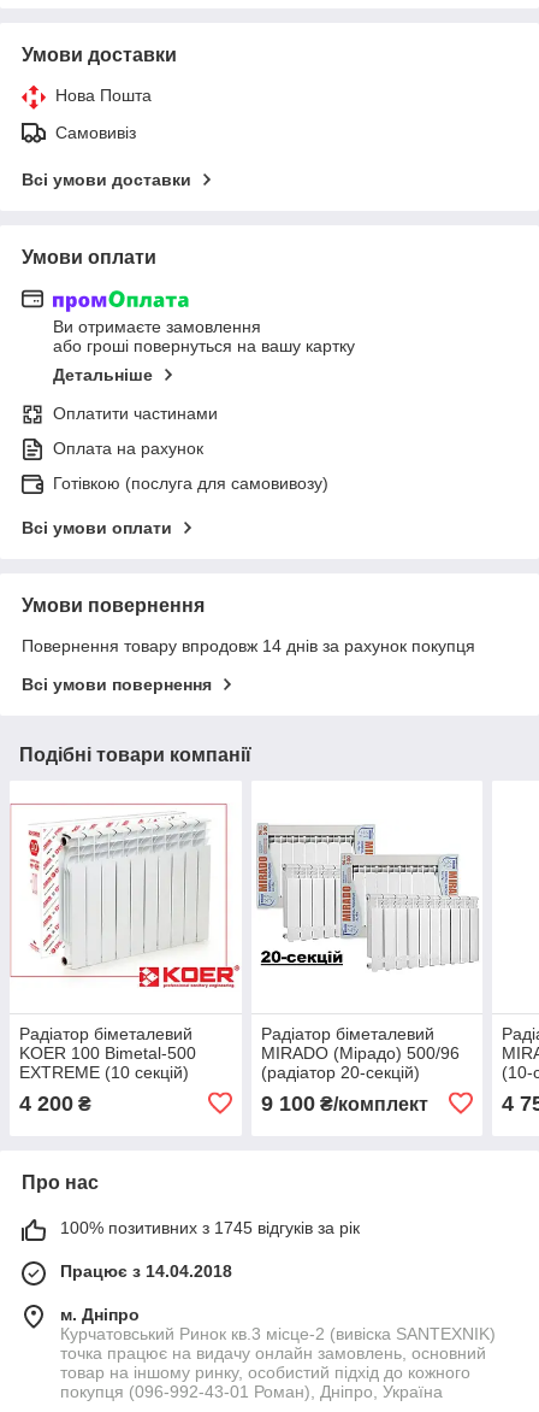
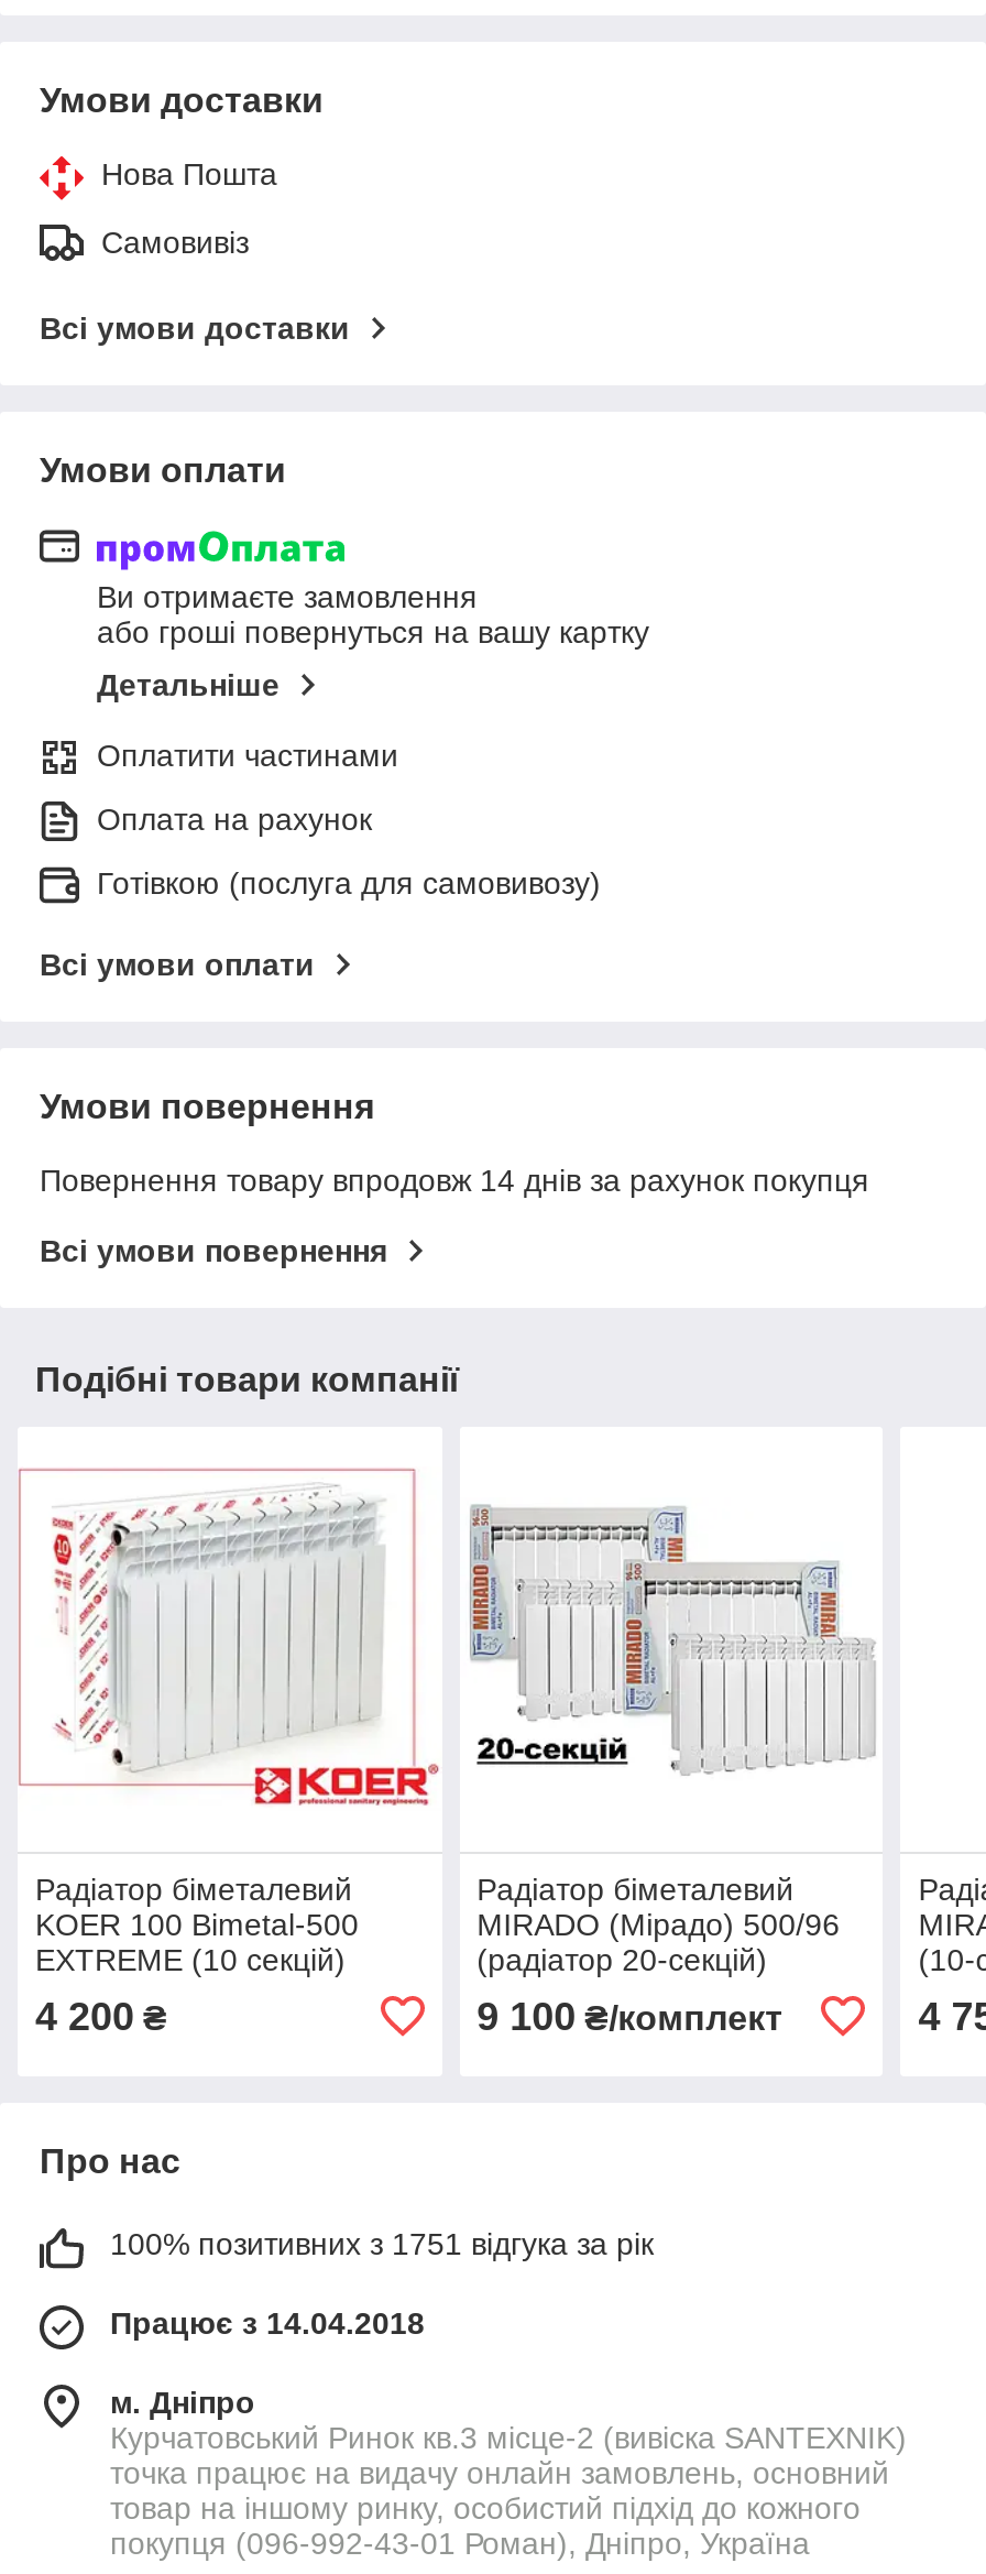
[60,1218,360,1237] 100% позитивних з 1745 відгуків за рік -> [110,2226,654,2261] 100% позитивних з 1751 відгука за рік

